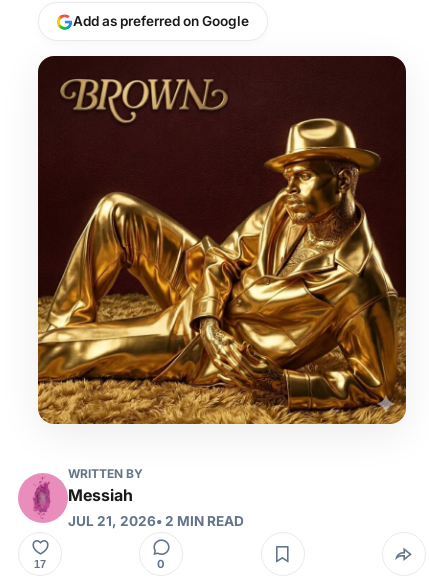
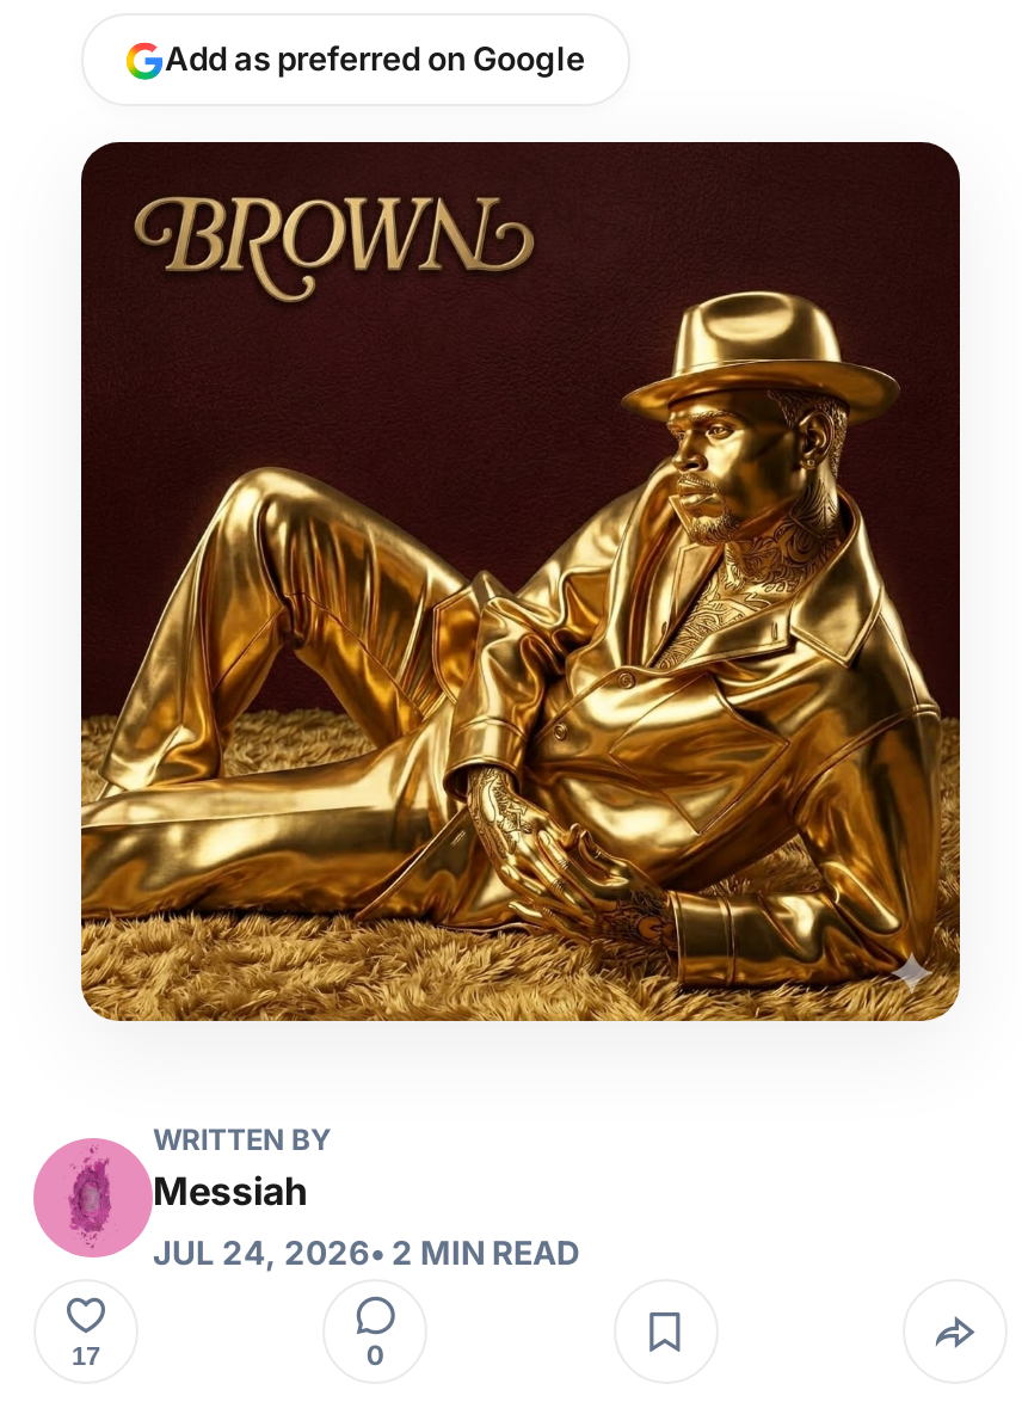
[68,513,244,529] JUL 21, 2026• 2 MIN READ -> [153,1234,580,1272] JUL 24, 2026• 2 MIN READ

